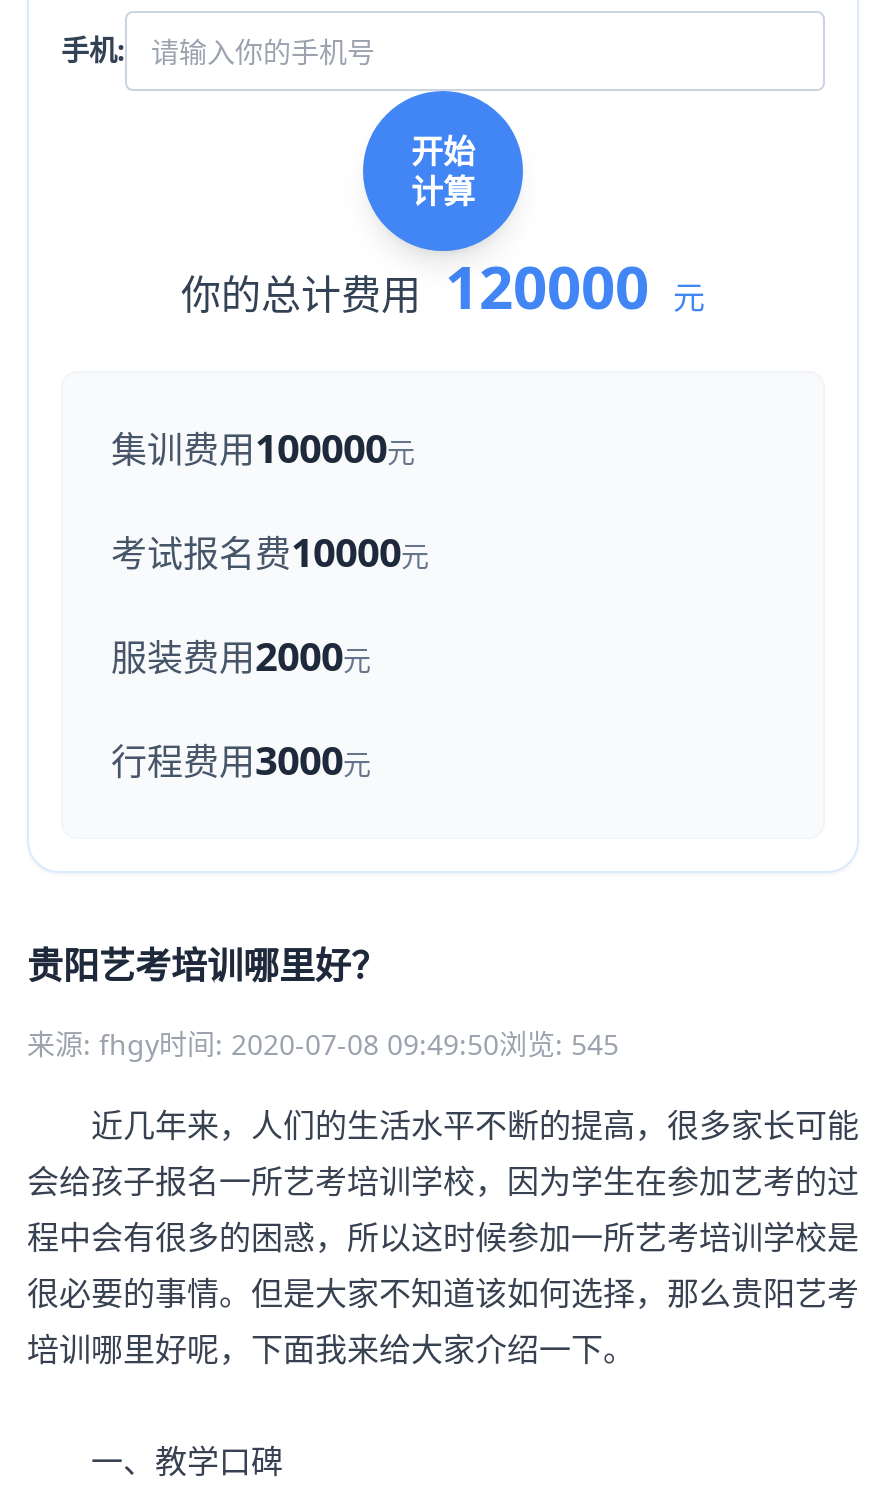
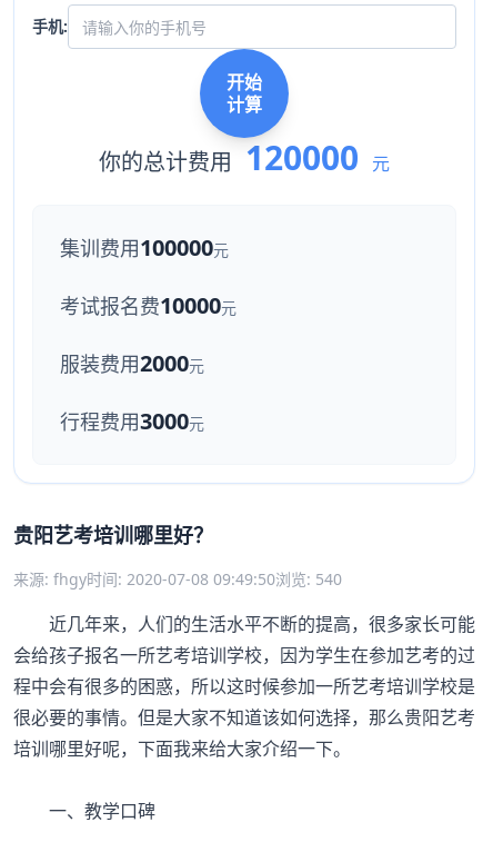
[27,1025,619,1063] 来源: fhgy时间: 2020-07-08 09:49:50浏览: 545 -> [13,568,342,590] 来源: fhgy时间: 2020-07-08 09:49:50浏览: 540

